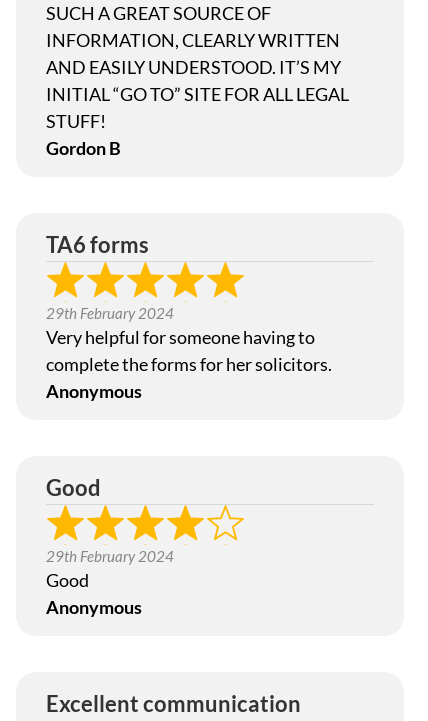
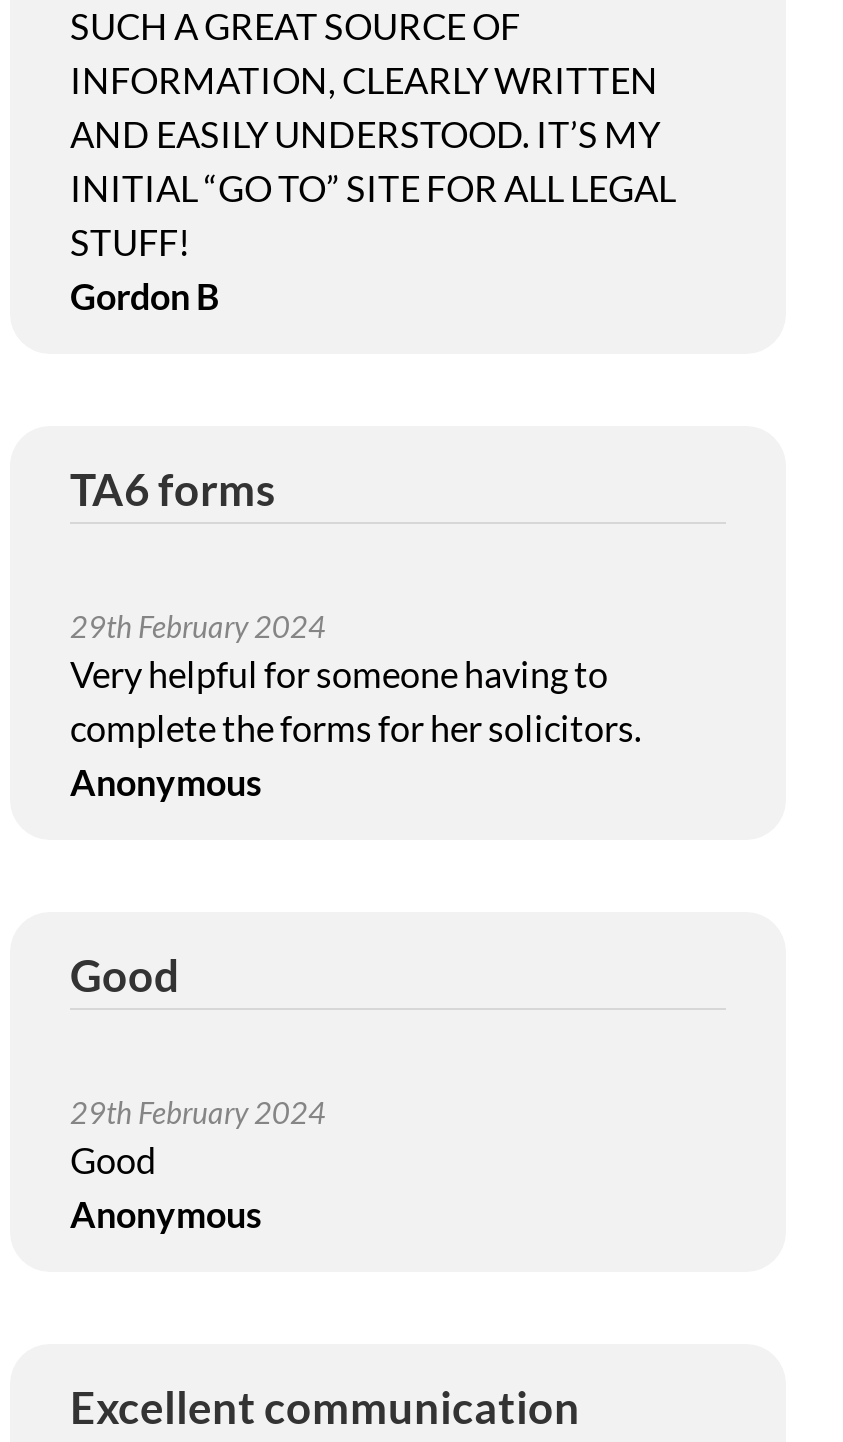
[46,261,245,302] [image] -> none
[46,504,245,545] [image] -> none

